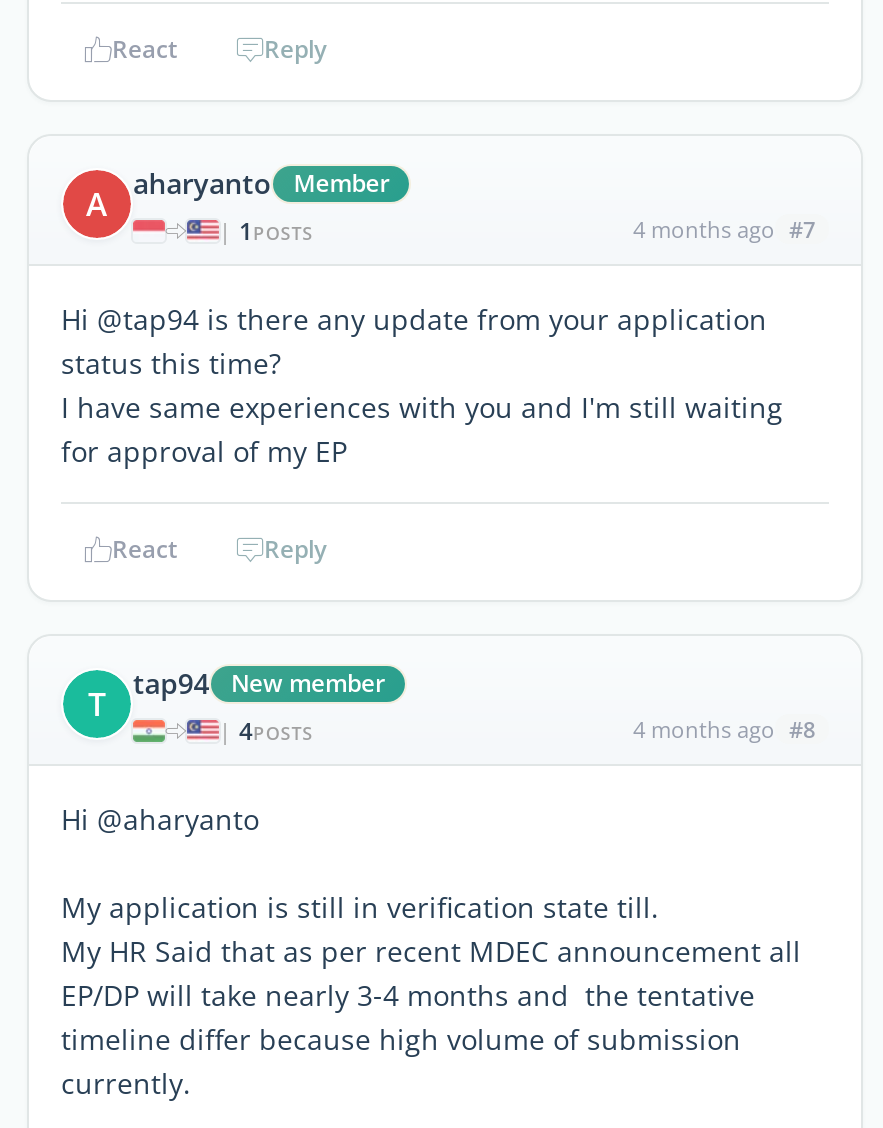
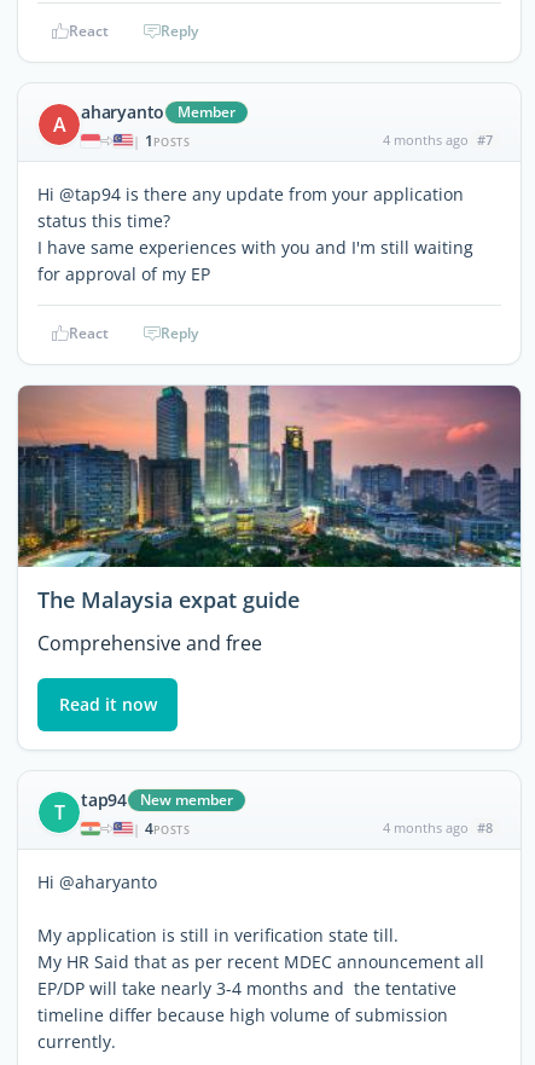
none -> [17,384,522,716] [image] | The Malaysia expat guide | Comprehensive and free | Read it now

